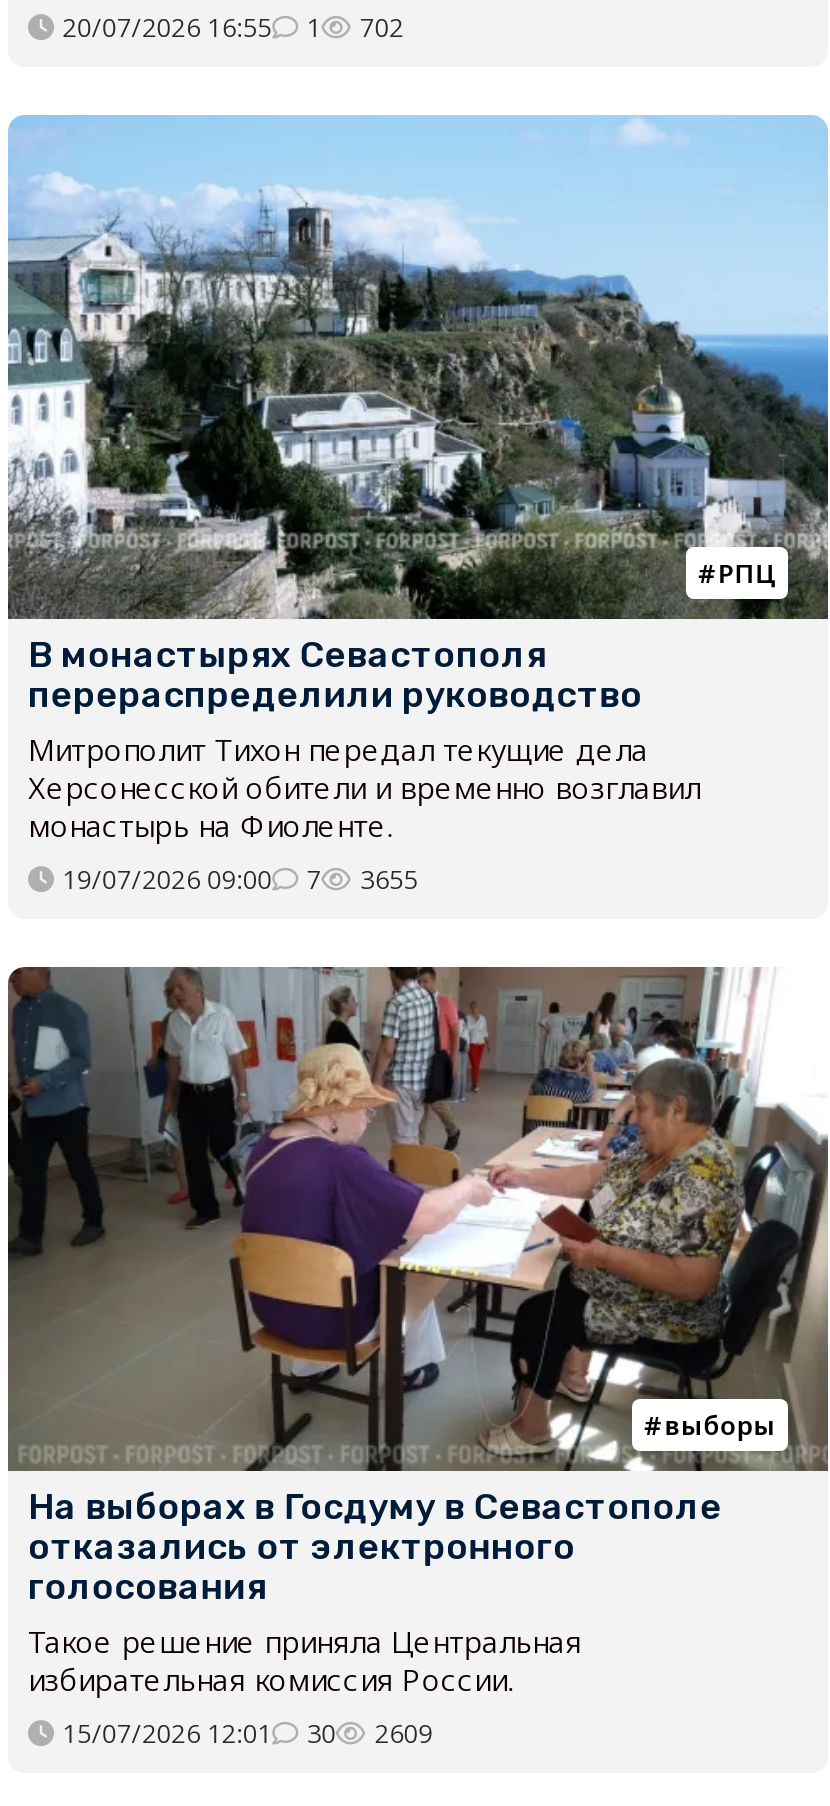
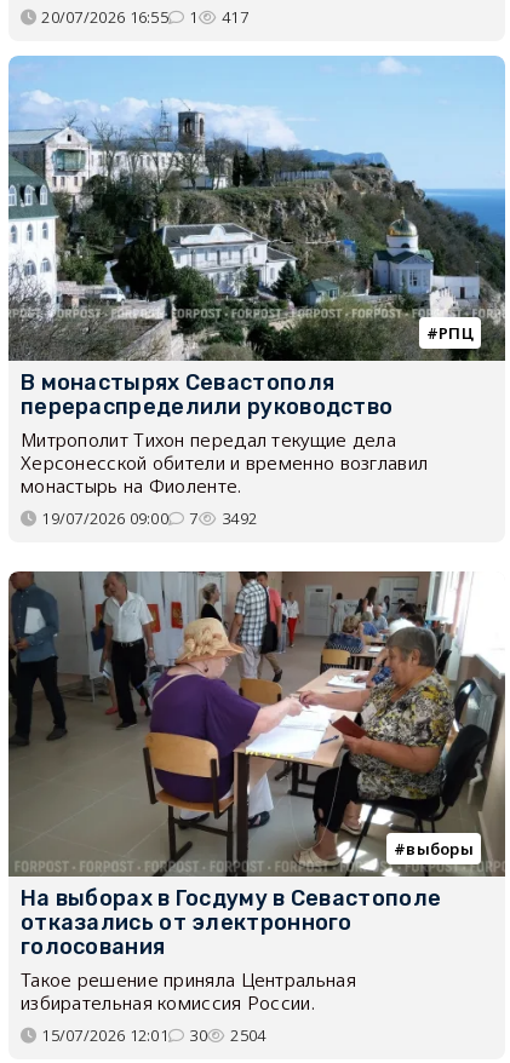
[63,9,404,45] 20/07/2026 16:55 1 702 -> [42,6,248,28] 20/07/2026 16:55 1 417
[63,861,418,897] 19/07/2026 09:00 7 3655 -> [42,507,257,529] 19/07/2026 09:00 7 3492
[63,1715,433,1751] 15/07/2026 12:01 30 2609 -> [42,1024,266,1046] 15/07/2026 12:01 30 2504

